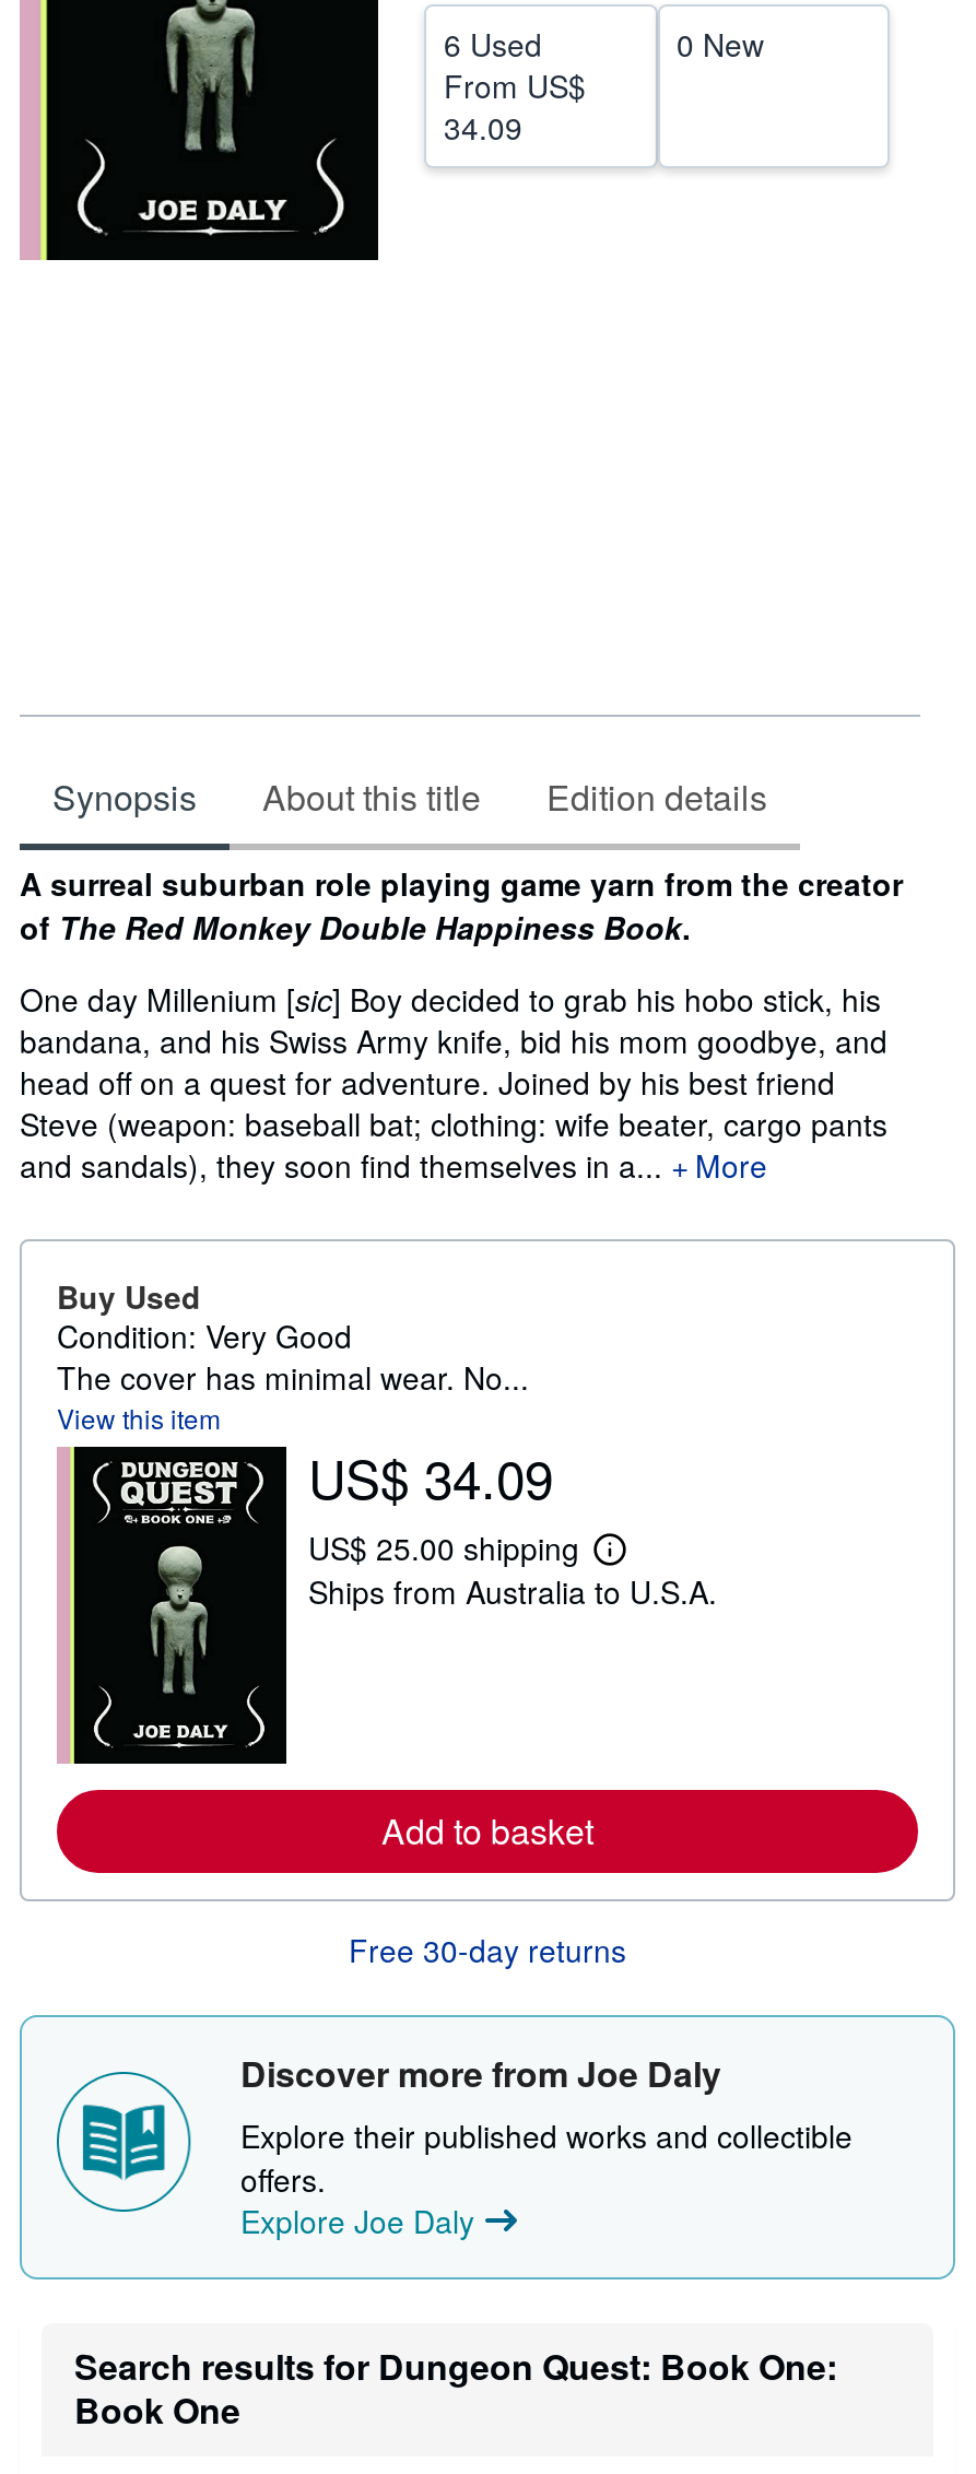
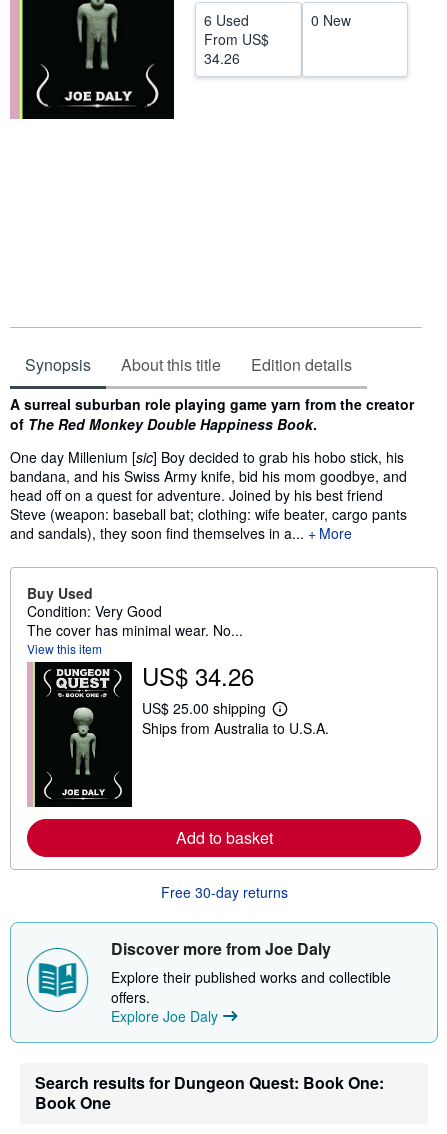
[444,105,522,149] 34.09 -> [204,48,240,68] 34.26
[308,1438,553,1514] US$ 34.09 -> [142,658,254,693] US$ 34.26

